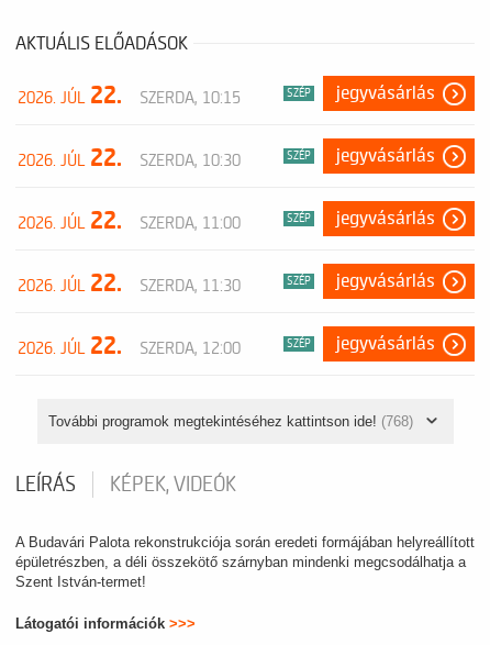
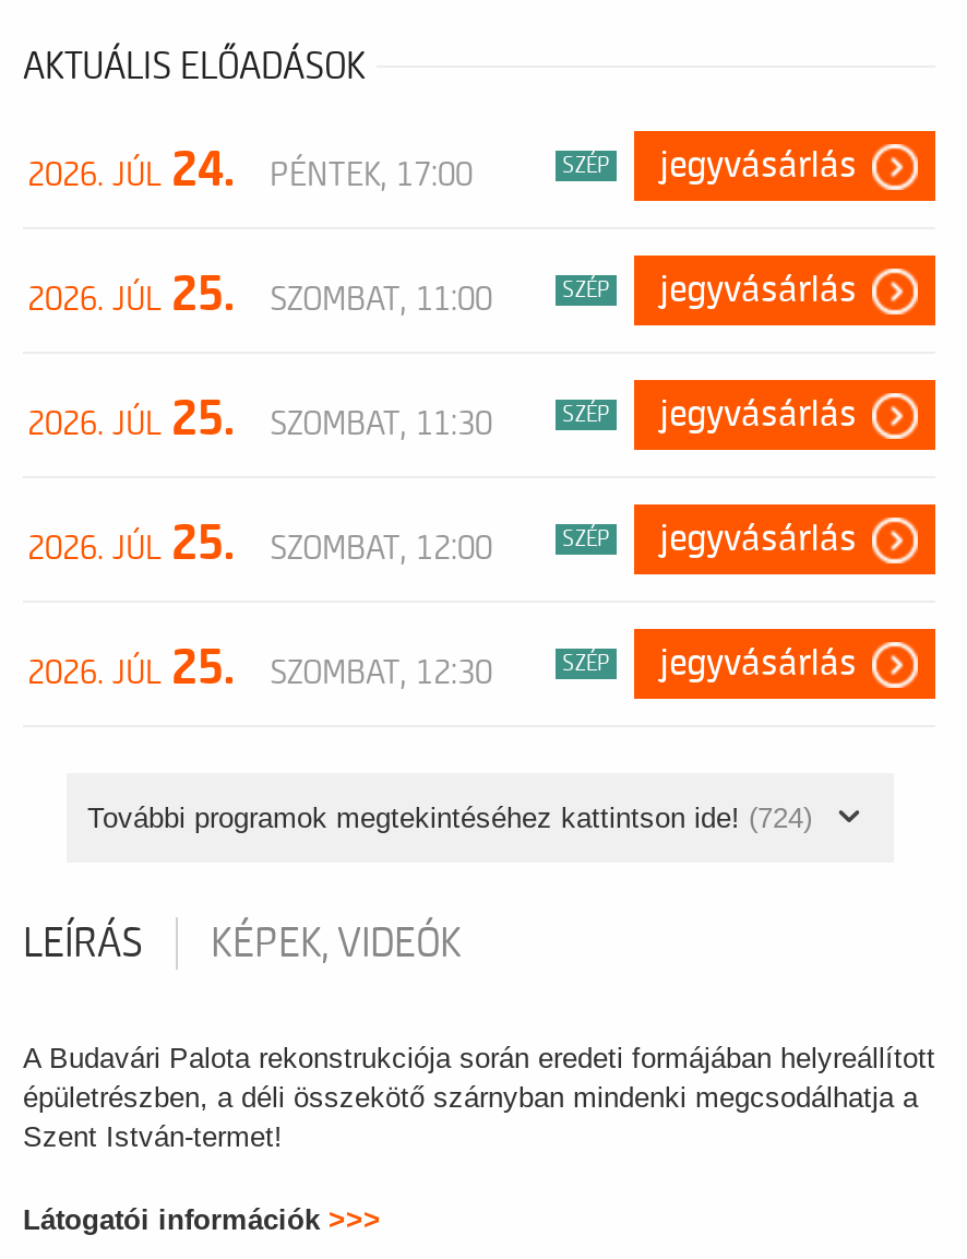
[18,81,241,110] 2026. JÚL 22. | SZERDA, 10:15 -> [27,142,473,199] 2026. JÚL 24. | PÉNTEK, 17:00
[18,144,241,173] 2026. JÚL 22. | SZERDA, 10:30 -> [27,266,492,323] 2026. JÚL 25. | SZOMBAT, 11:00
[18,207,241,235] 2026. JÚL 22. | SZERDA, 11:00 -> [27,391,492,448] 2026. JÚL 25. | SZOMBAT, 11:30
[18,269,241,298] 2026. JÚL 22. | SZERDA, 11:30 -> [27,515,492,572] 2026. JÚL 25. | SZOMBAT, 12:00
[18,332,241,360] 2026. JÚL 22. | SZERDA, 12:00 -> [27,640,492,697] 2026. JÚL 25. | SZOMBAT, 12:30
[48,413,413,430] További programok megtekintéséhez kattintson ide! (768) -> [87,801,812,834] További programok megtekintéséhez kattintson ide! (724)

